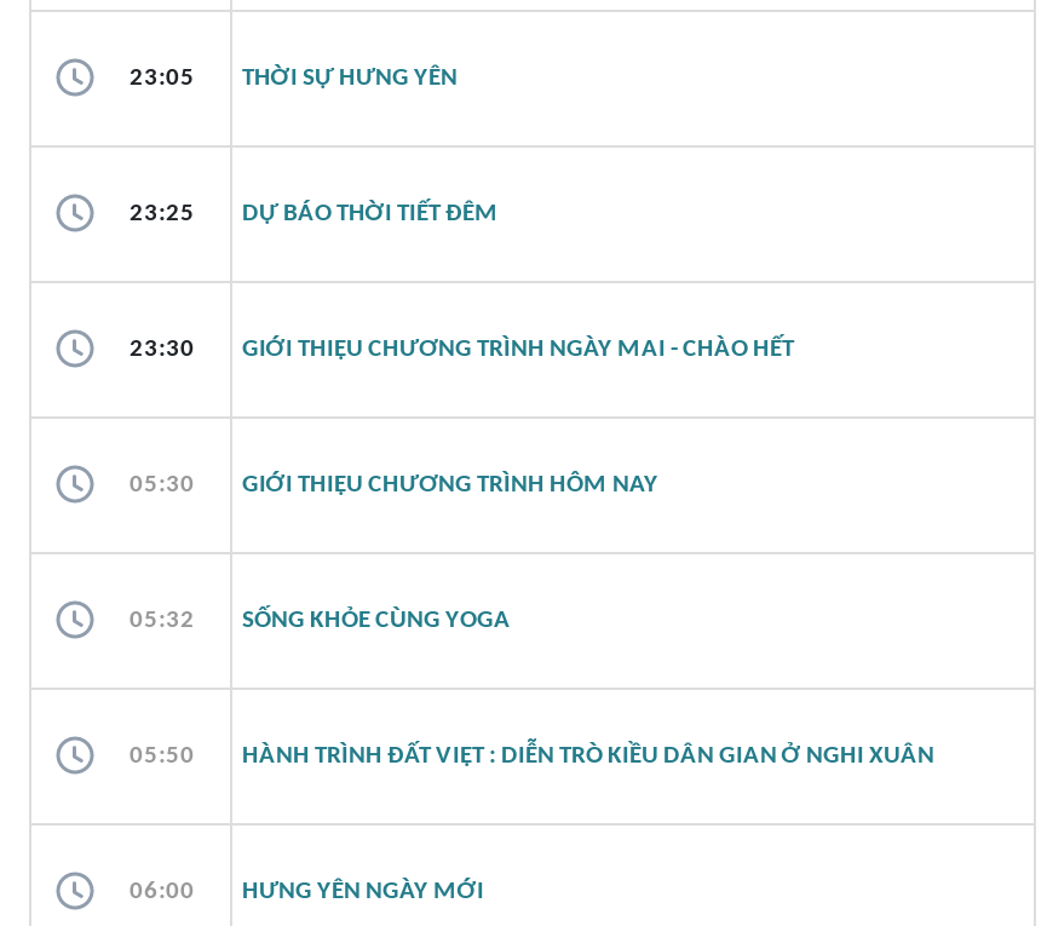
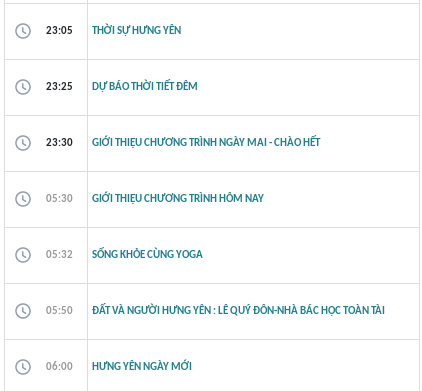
[242,743,934,770] HÀNH TRÌNH ĐẤT VIỆT : DIỄN TRÒ KIỀU DÂN GIAN Ở NGHI XUÂN -> [92,306,385,317] ĐẤT VÀ NGƯỜI HƯNG YÊN : LÊ QUÝ ĐÔN-NHÀ BÁC HỌC TOÀN TÀI

